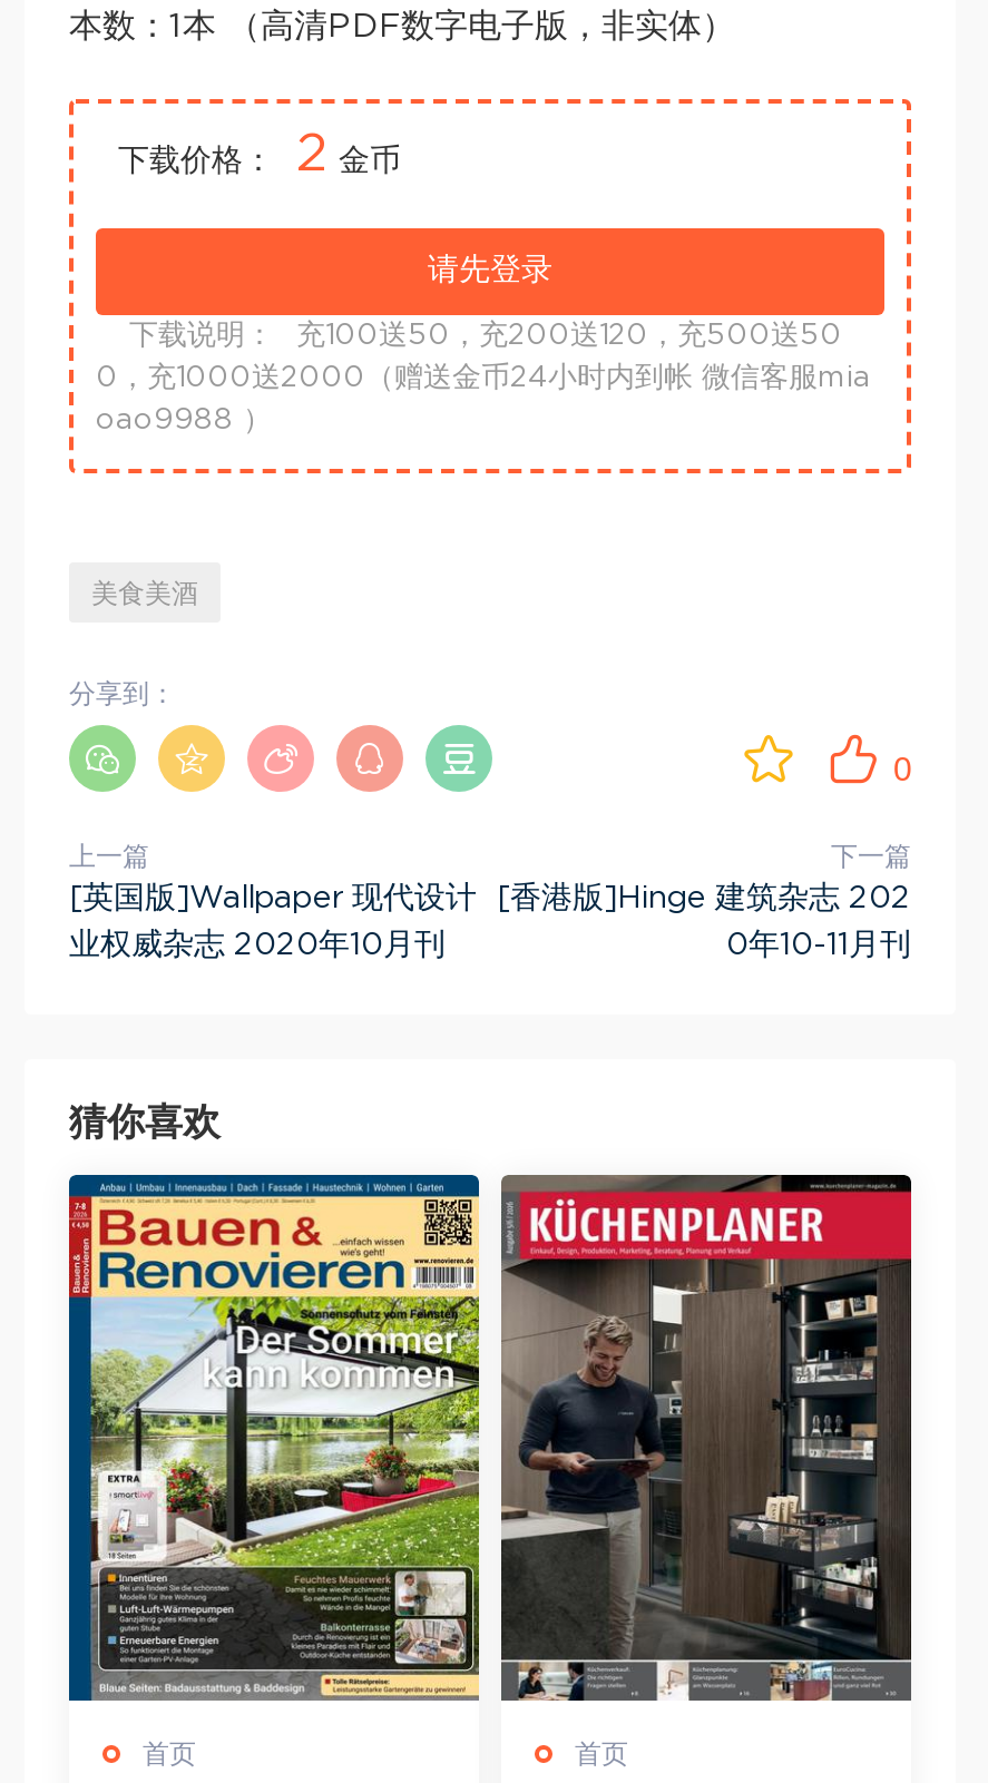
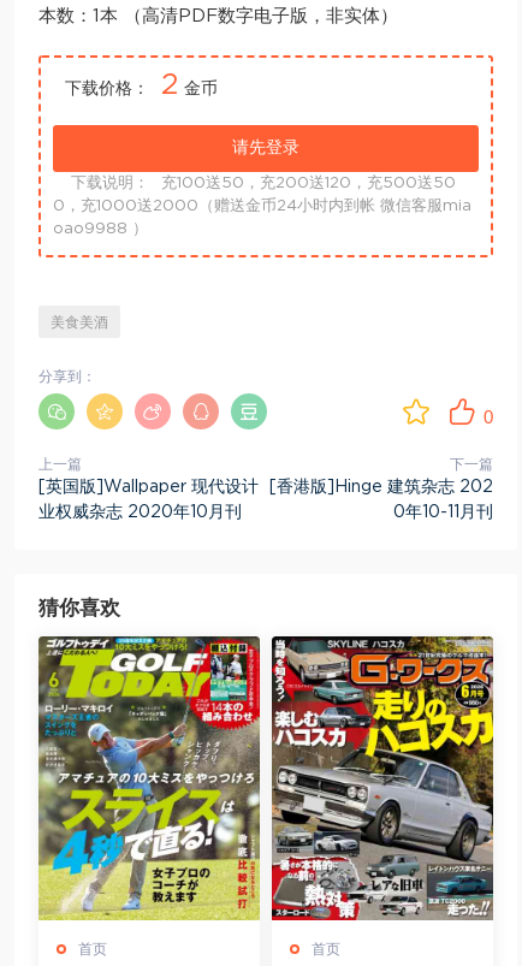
[67,1173,481,1703] [image] -> [37,635,261,921] [image]
[499,1173,913,1703] [image] -> [271,635,494,921] [image]

